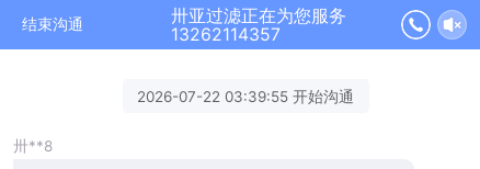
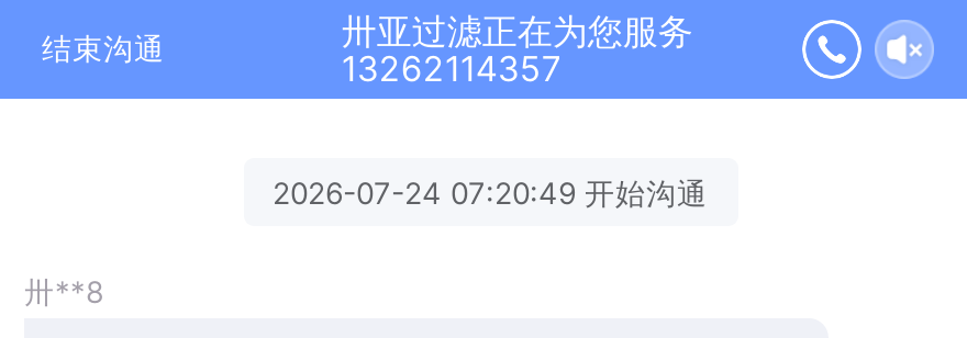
[137,87,354,105] 2026-07-22 03:39:55 开始沟通 -> [273,175,708,210] 2026-07-24 07:20:49 开始沟通

